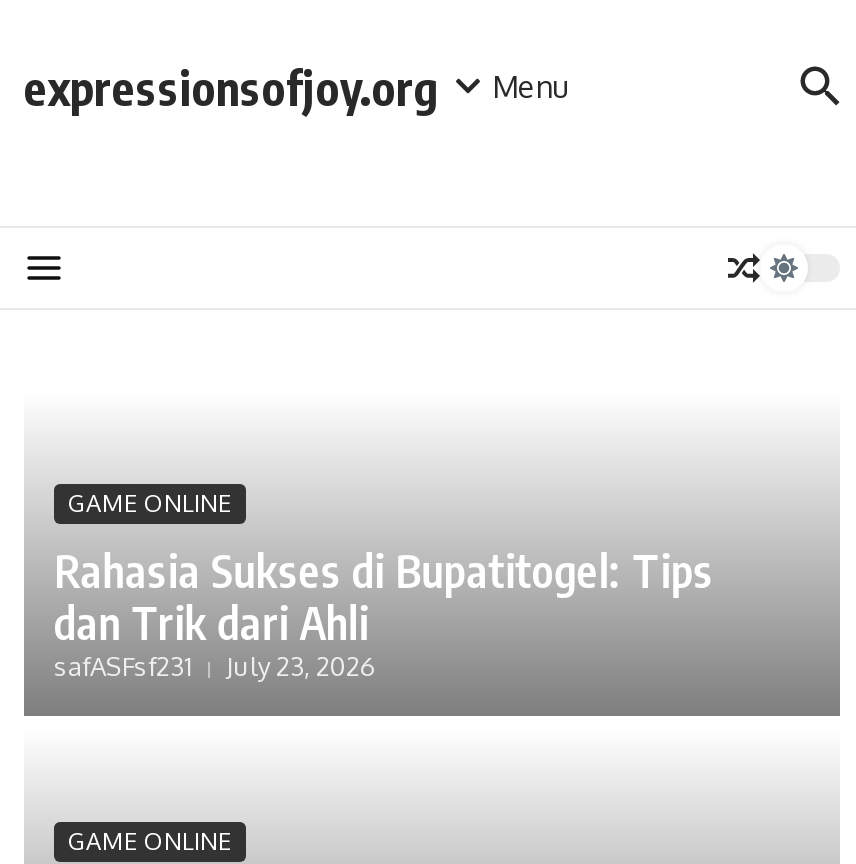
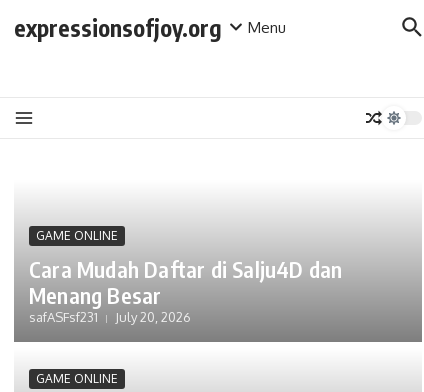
[54,543,714,651] Rahasia Sukses di Bupatitogel: Tips | dan Trik dari Ahli -> [29,255,342,309] Cara Mudah Daftar di Salju4D dan | Menang Besar
[54,651,376,683] safASFsf231 July 23, 2026 -> [29,309,191,325] safASFsf231 July 20, 2026

